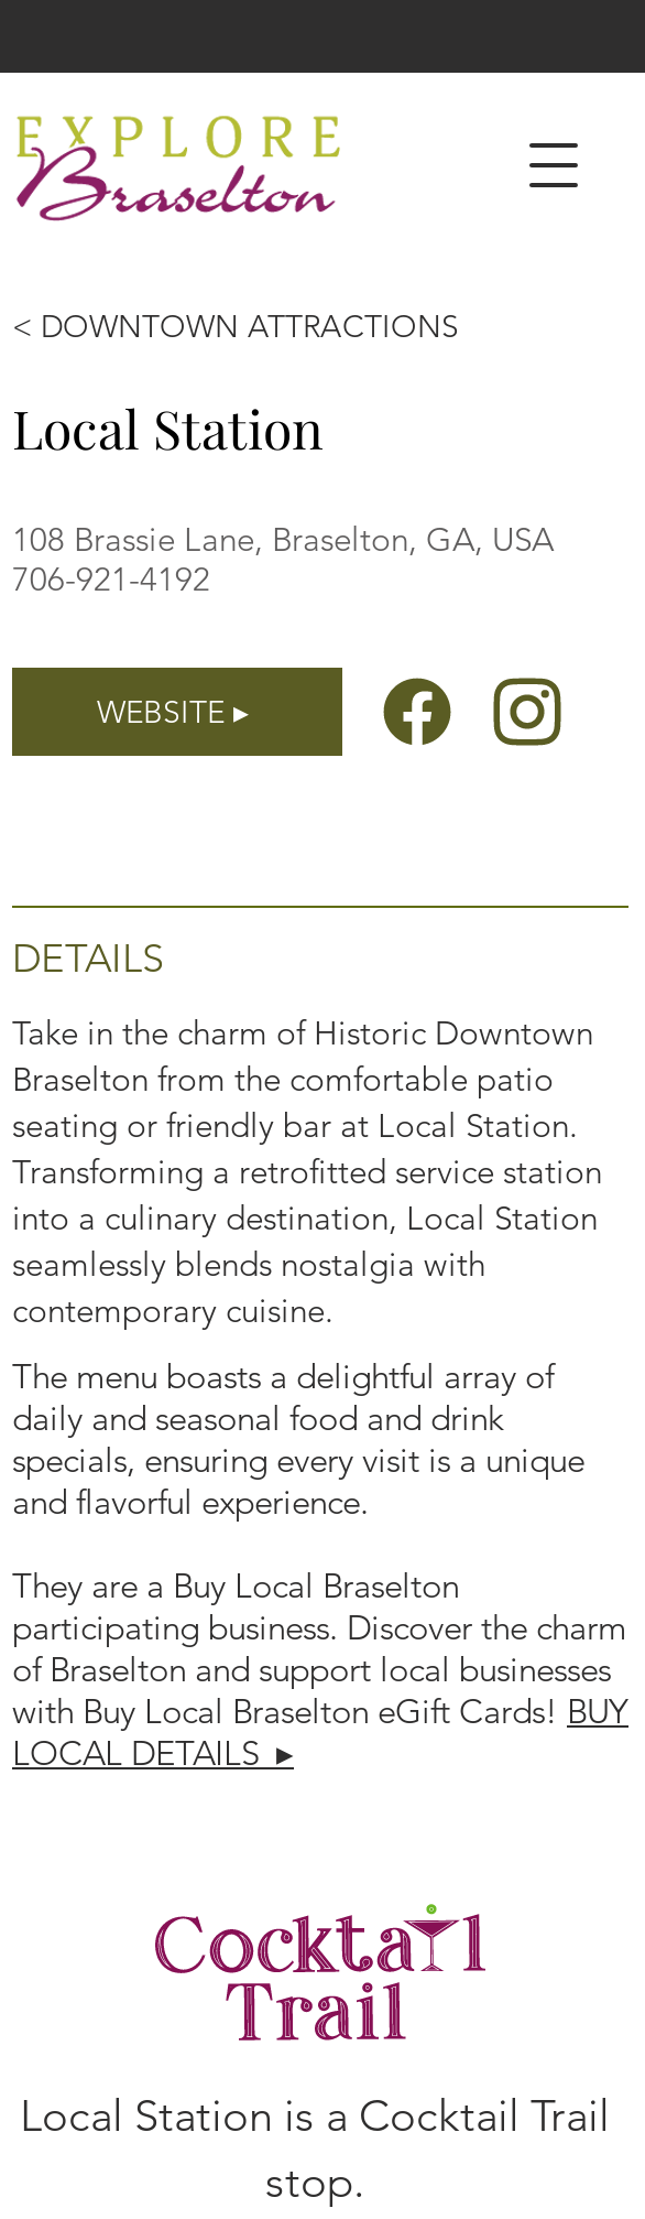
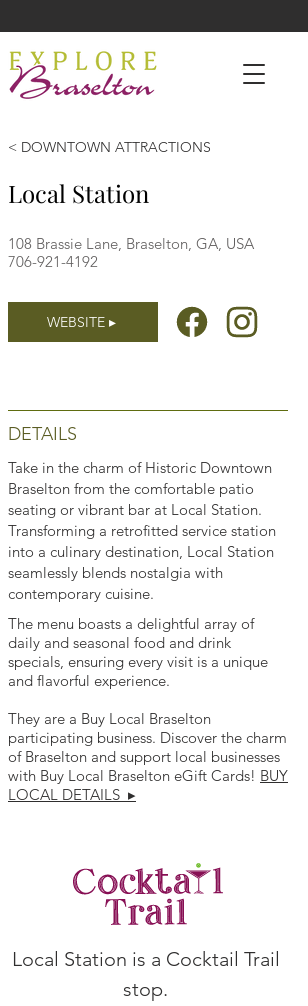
[12,1104,578,1146] seating or friendly bar at Local Station. -> [8,500,262,519] seating or vibrant bar at Local Station.

